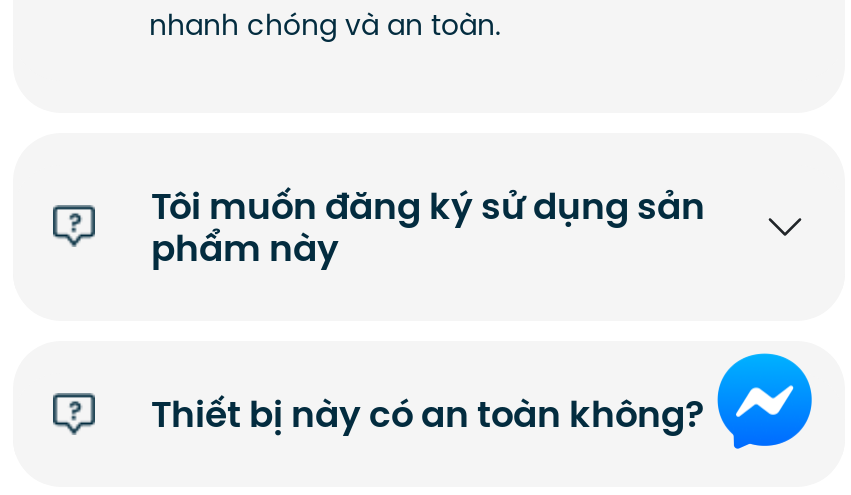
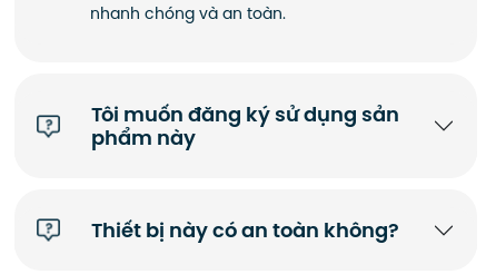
[715,352,815,450] [image] -> none

